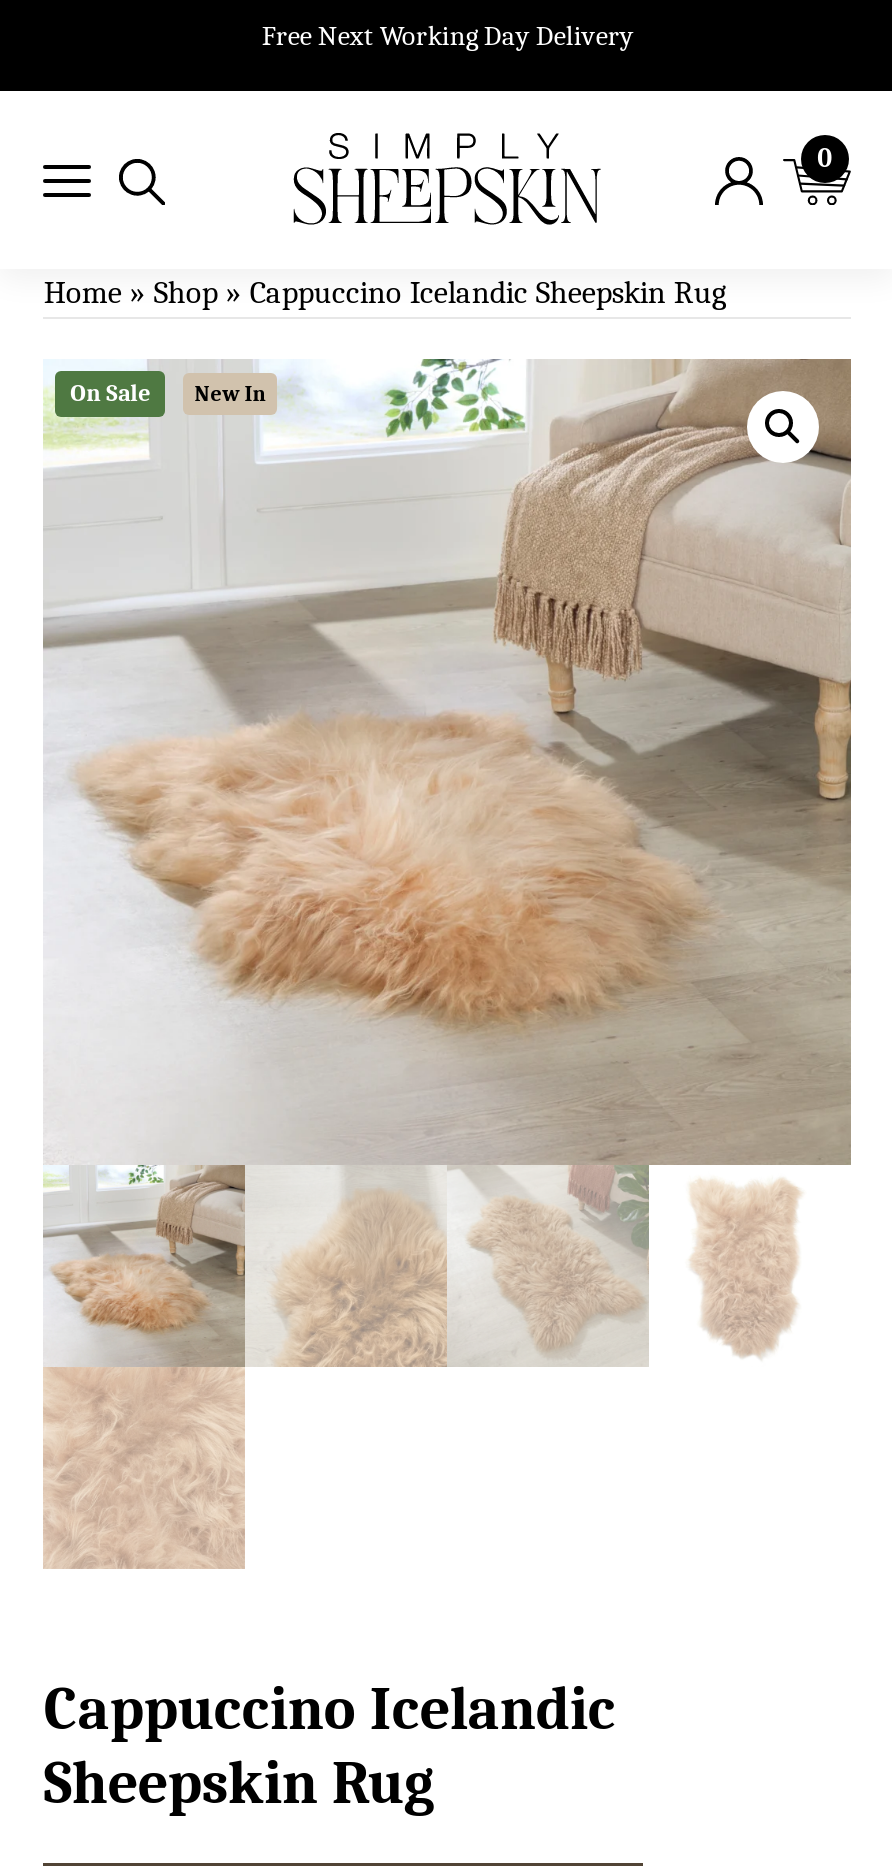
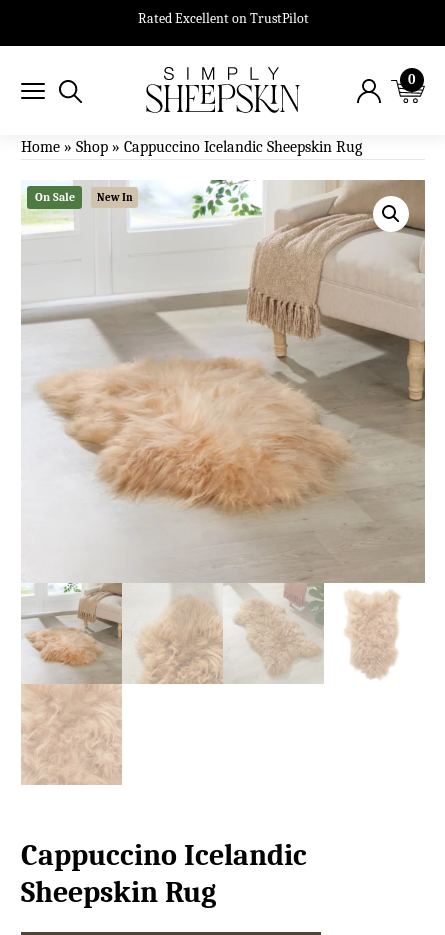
[262,19,634,53] Free Next Working Day Delivery -> [138,10,309,27] Rated Excellent on TrustPilot

